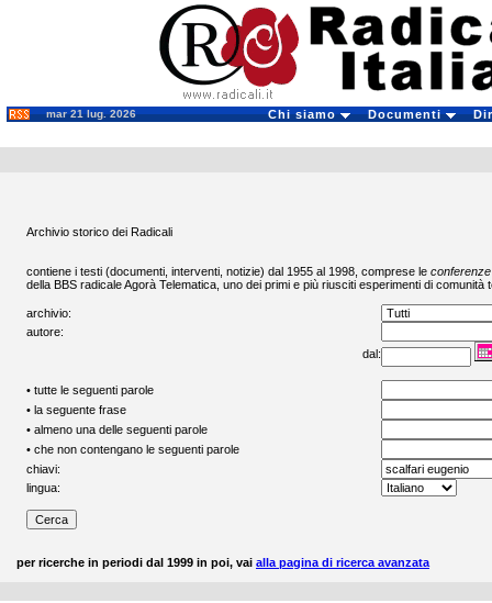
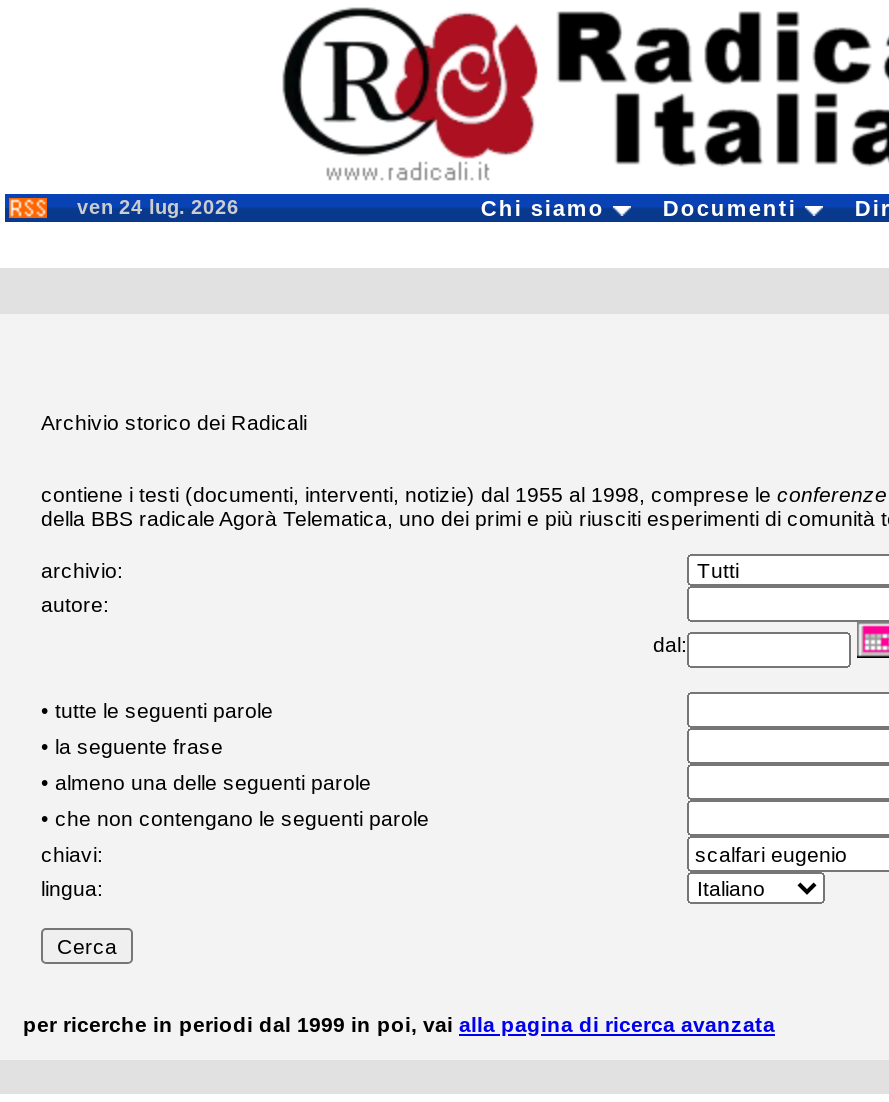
[46,108,136,120] mar 21 lug. 2026 -> [77,196,239,218] ven 24 lug. 2026

